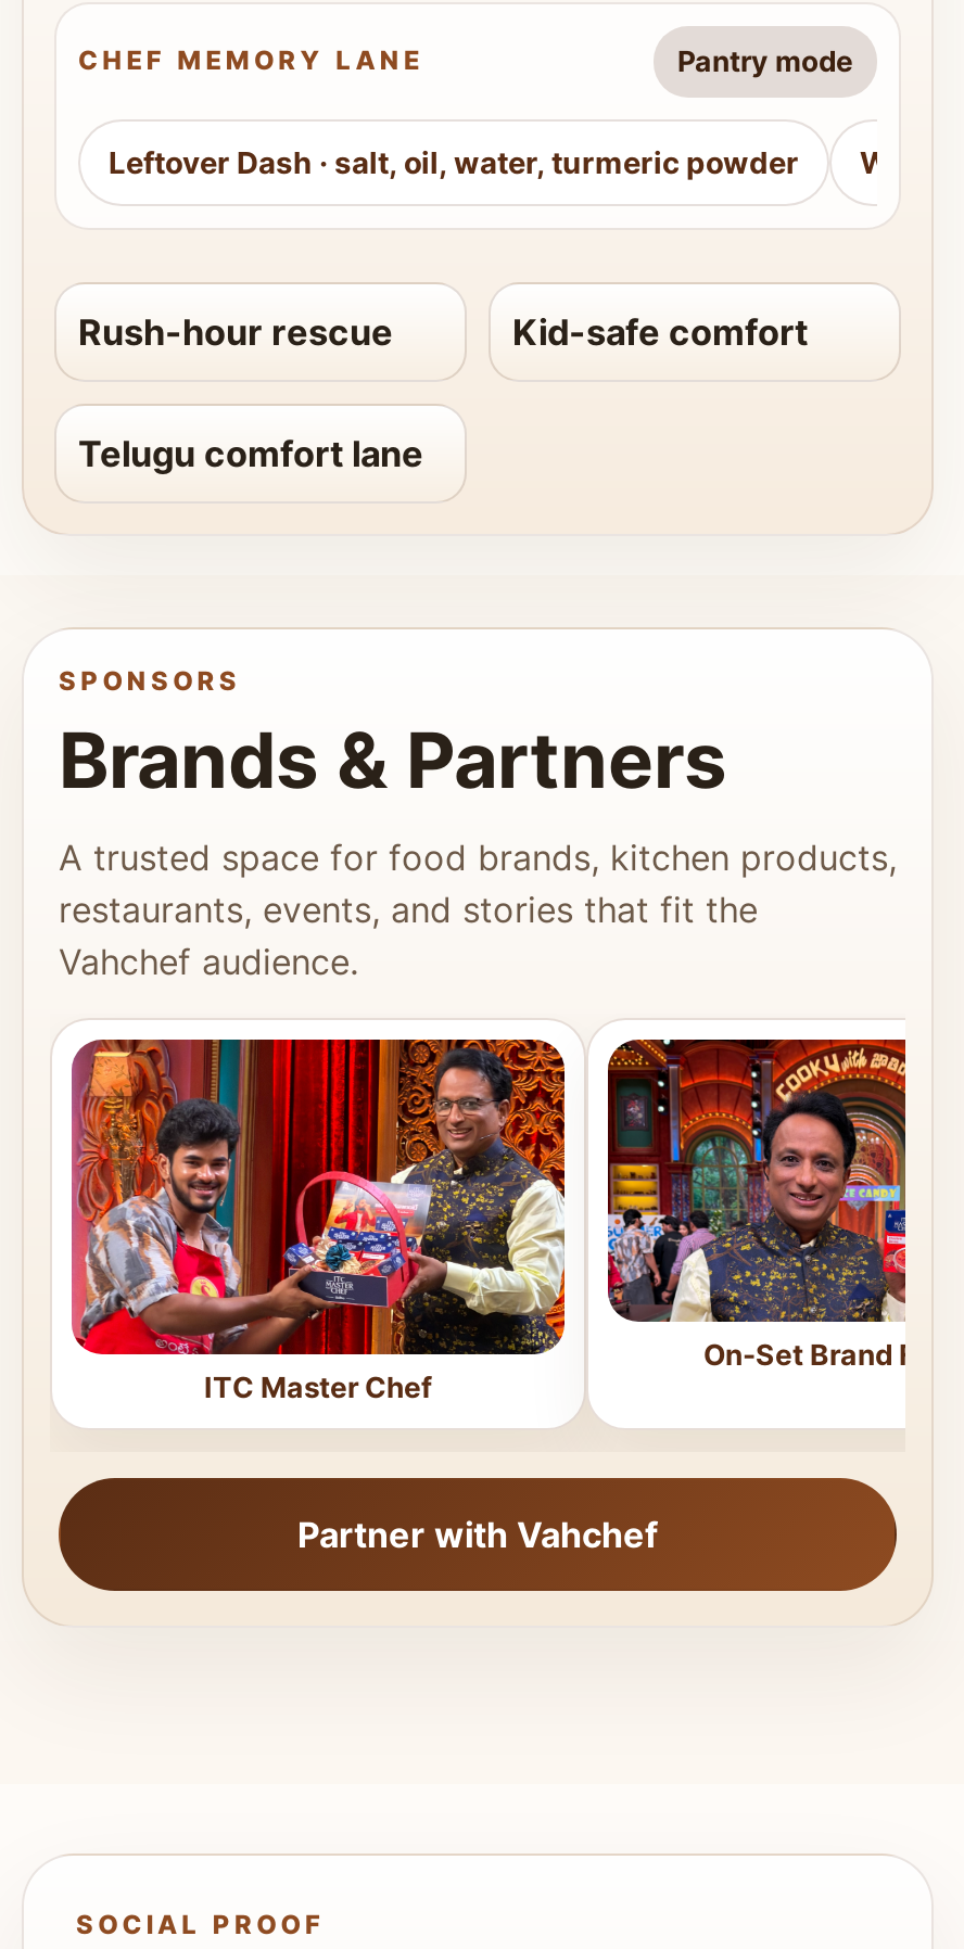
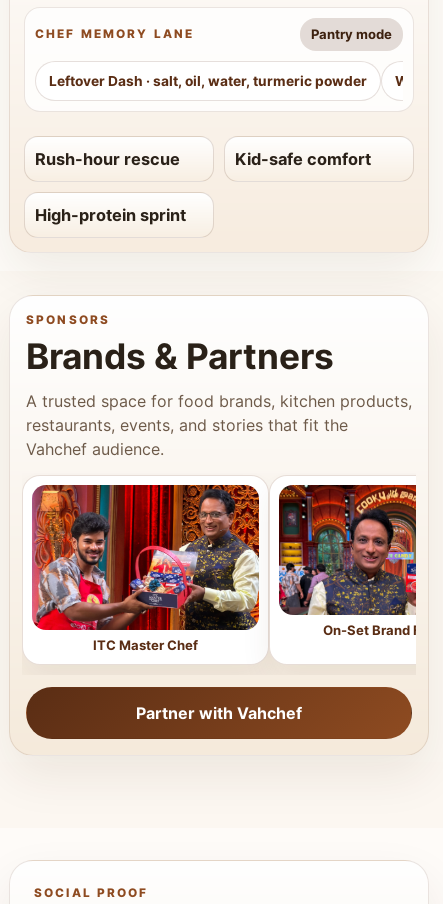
[78,432,423,476] Telugu comfort lane -> [35,205,186,225] High-protein sprint

